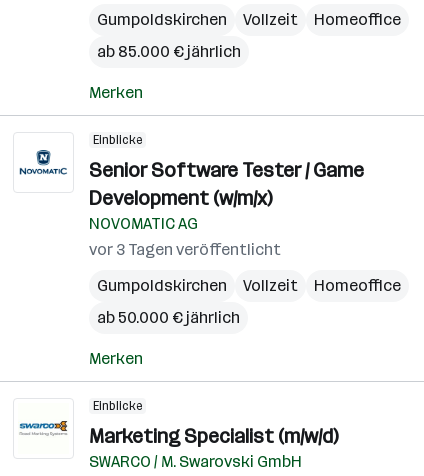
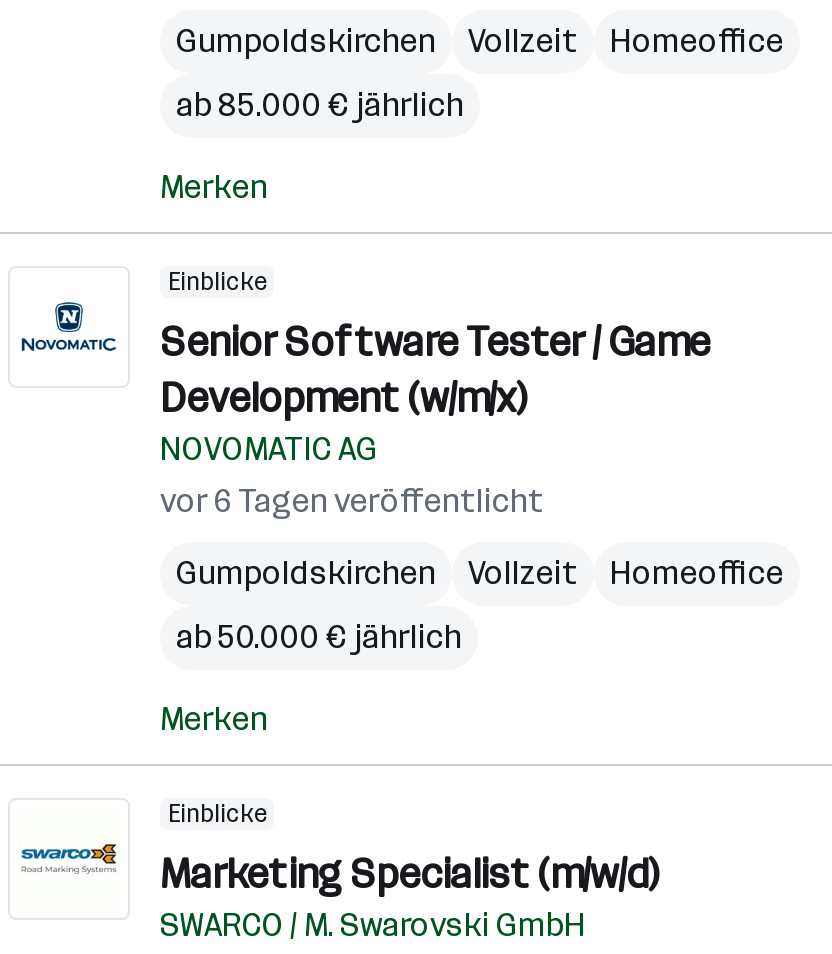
[89,240,281,259] vor 3 Tagen veröffentlicht -> [160,482,544,520] vor 6 Tagen veröffentlicht

